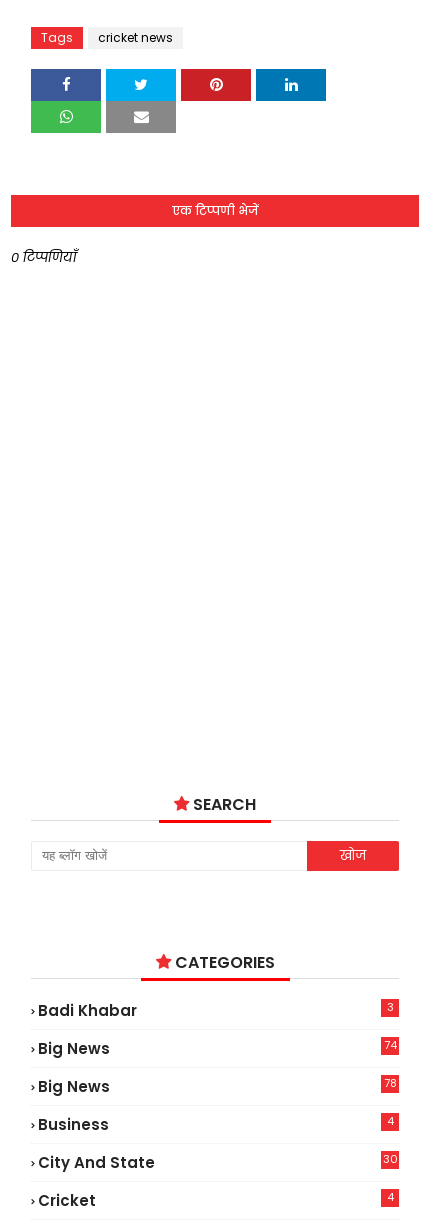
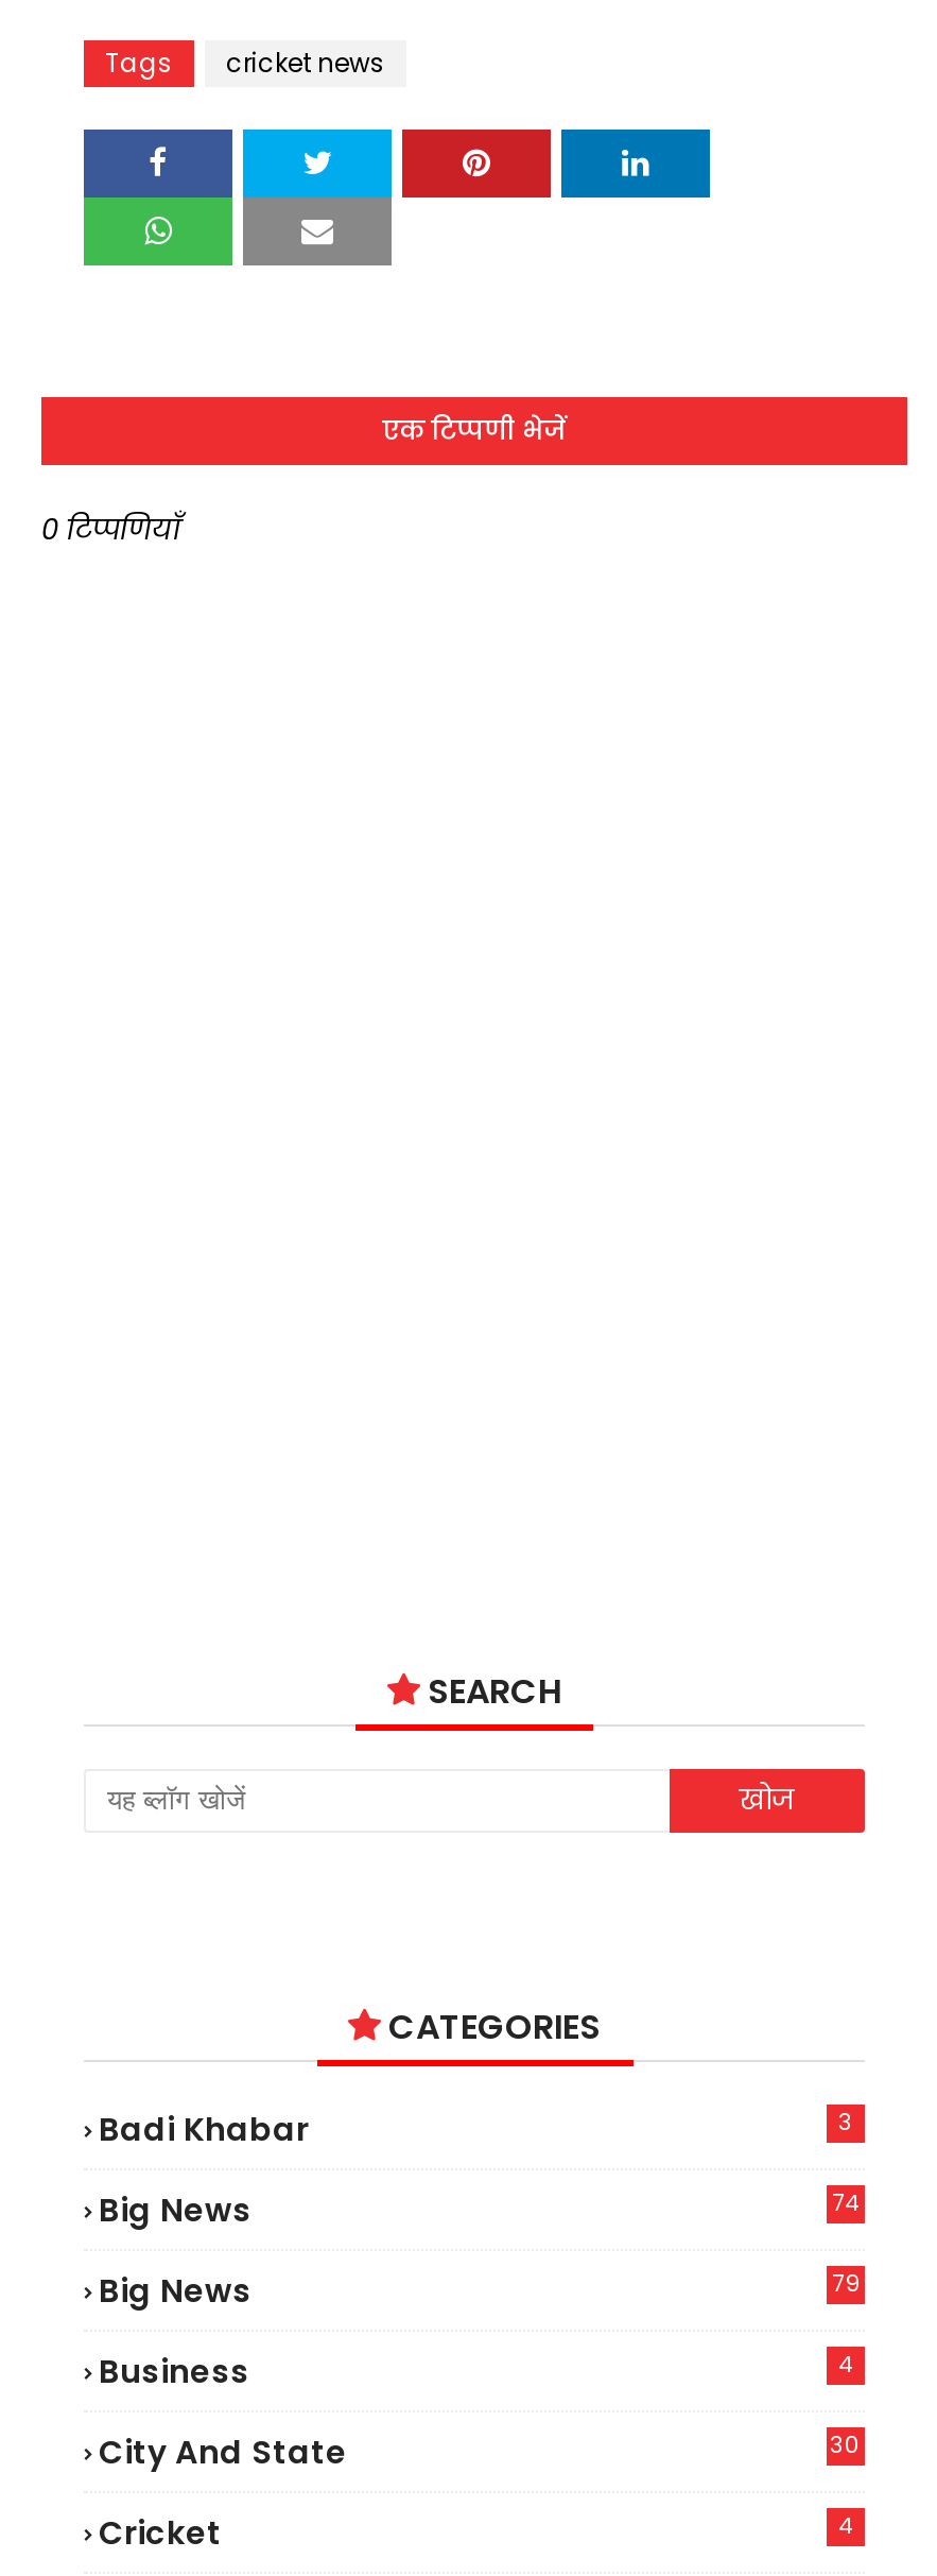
[383,1075,396,1091] 78 -> [832,2266,860,2300] 79

